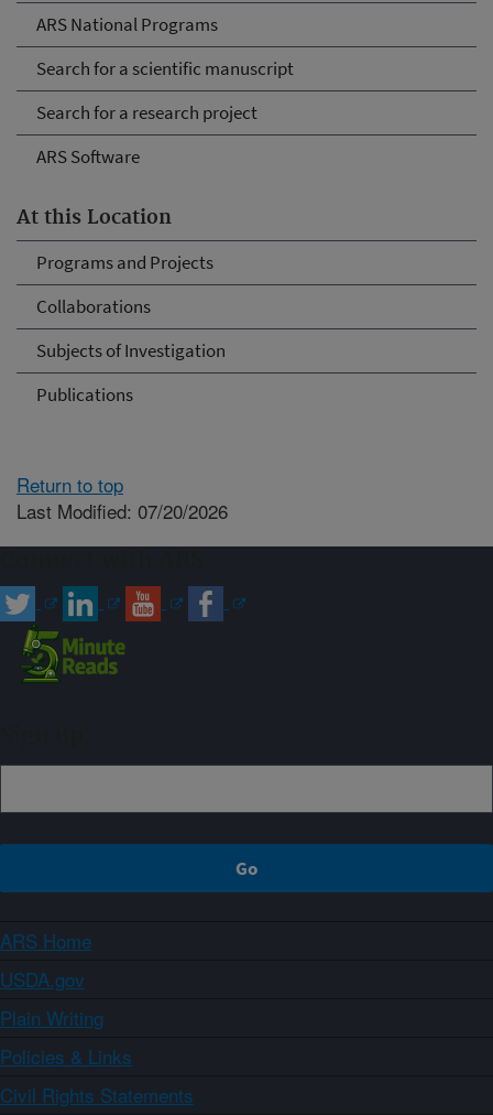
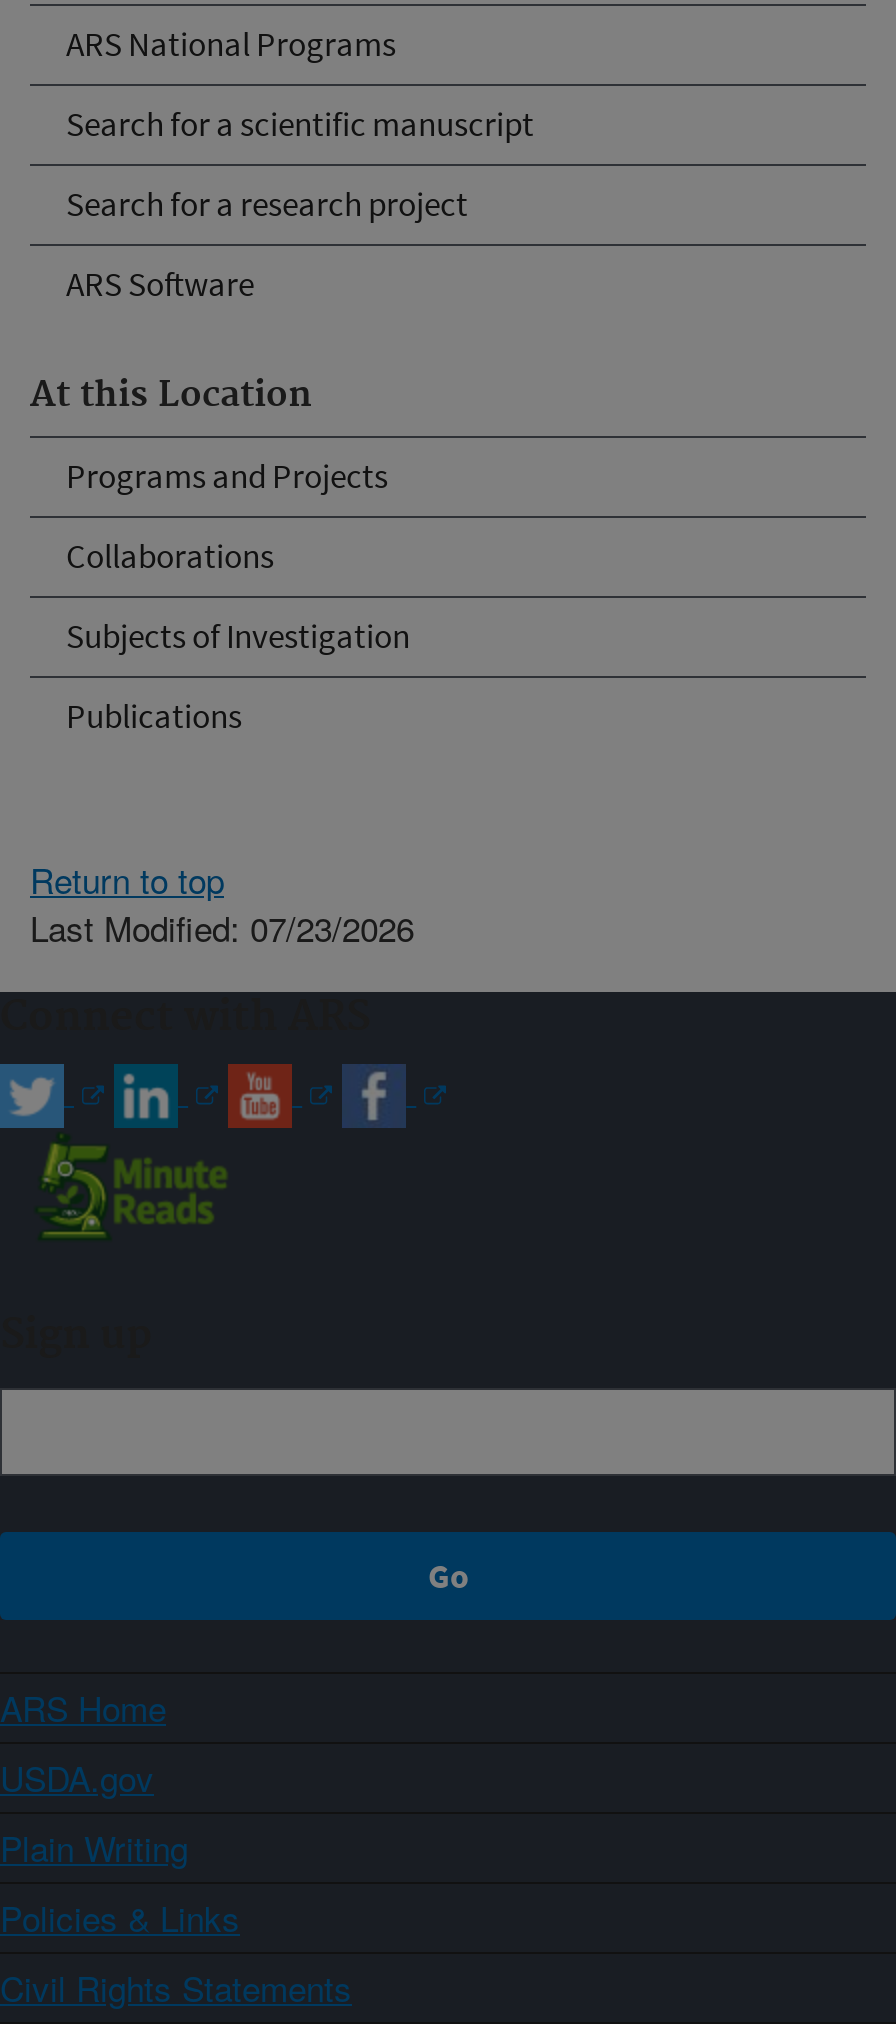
[17,496,228,524] Last Modified: 07/20/2026 -> [30,901,414,951] Last Modified: 07/23/2026

